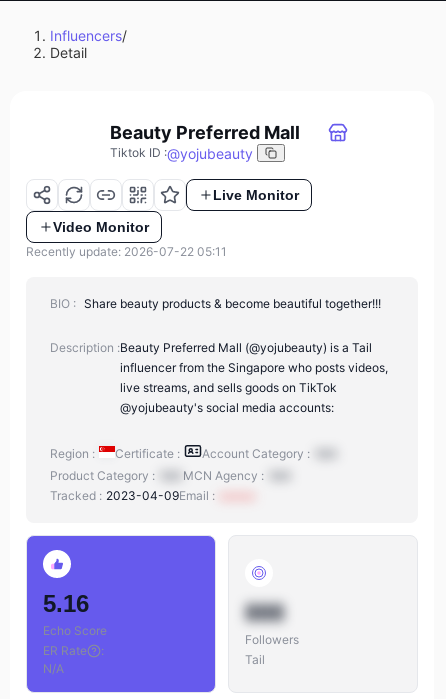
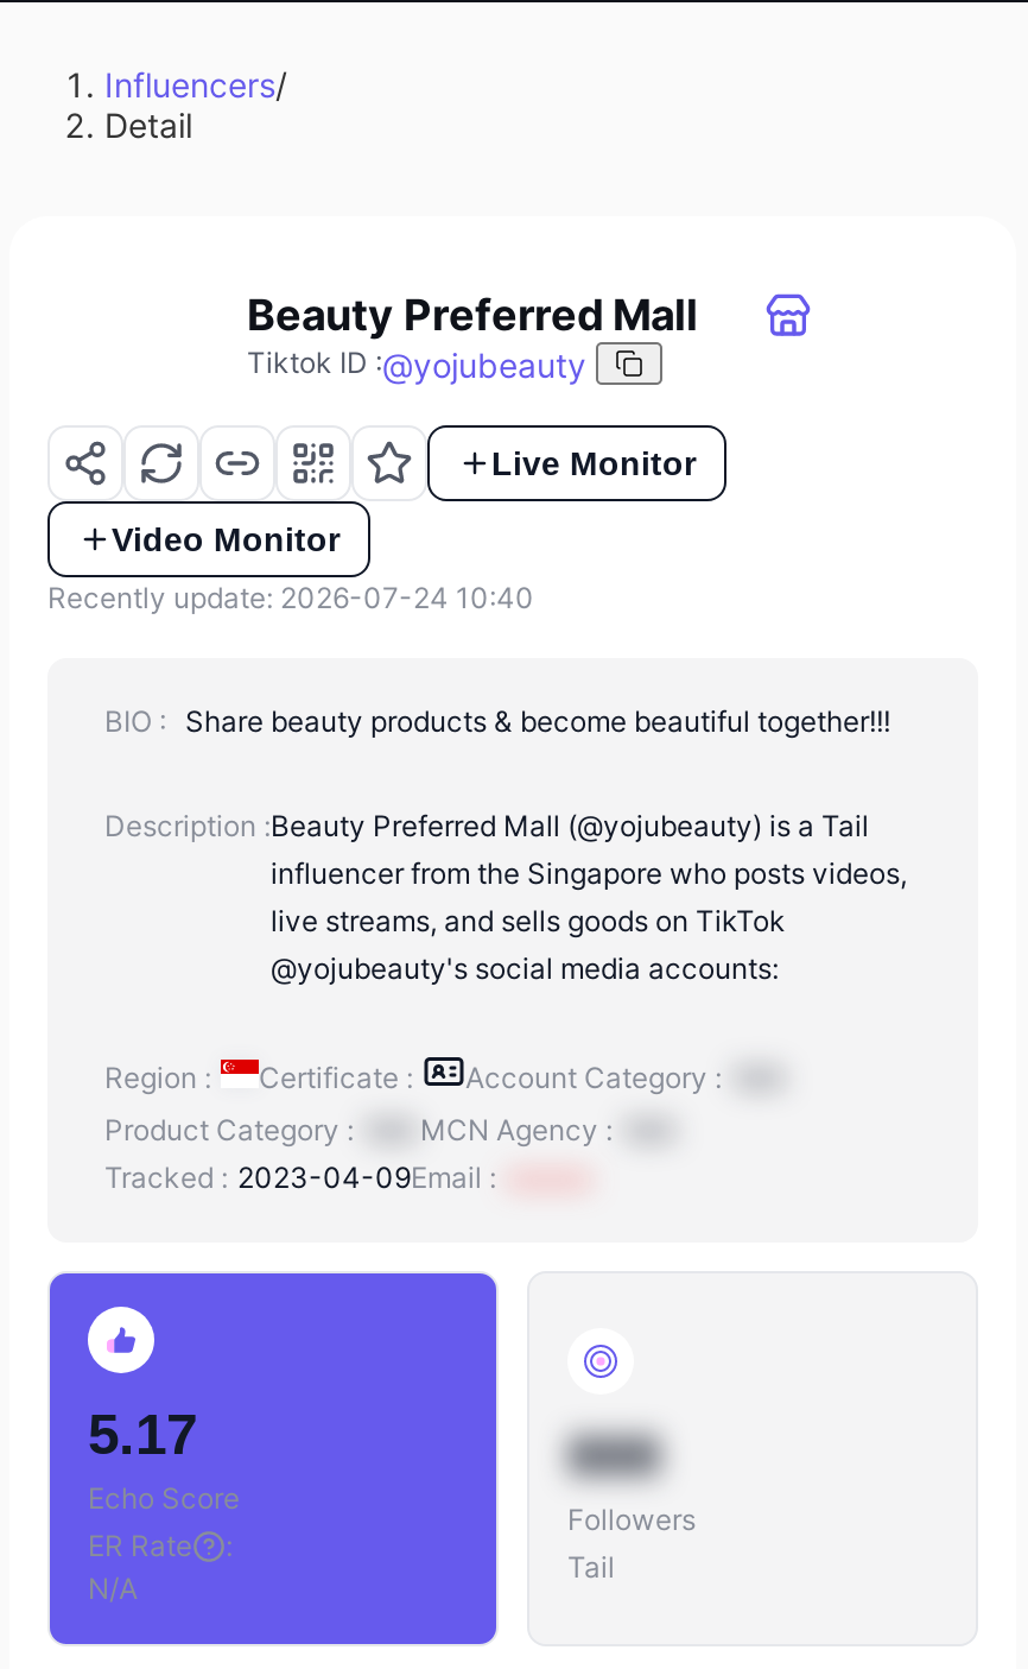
[26,244,227,259] Recently update: 2026-07-22 05:11 -> [47,580,534,616] Recently update: 2026-07-24 10:40
[43,590,89,617] 5.16 -> [88,1402,197,1467] 5.17

